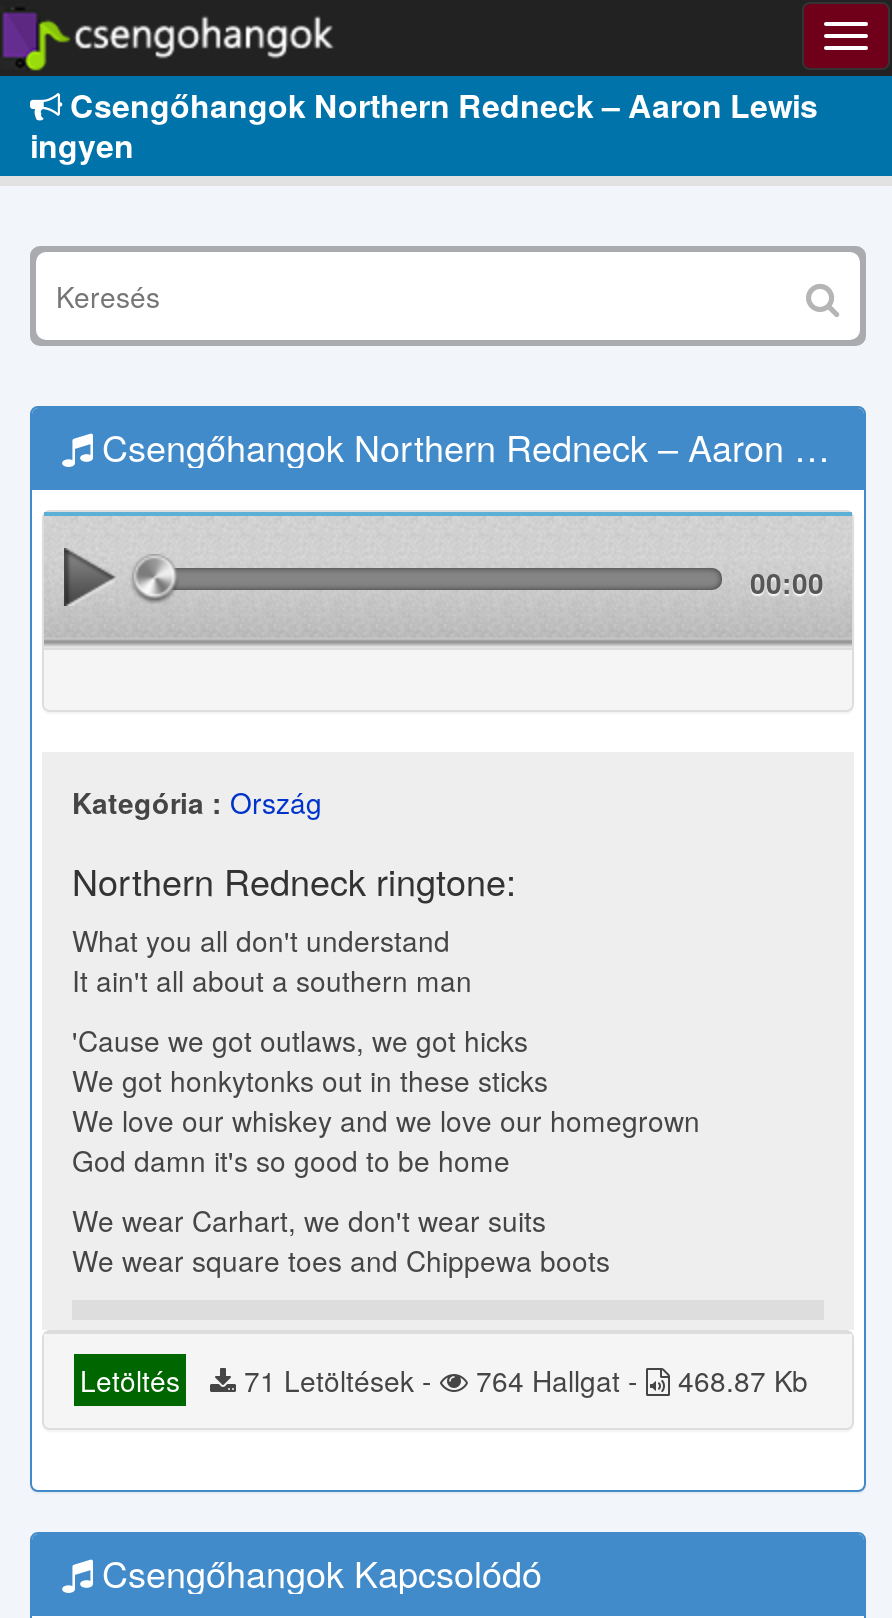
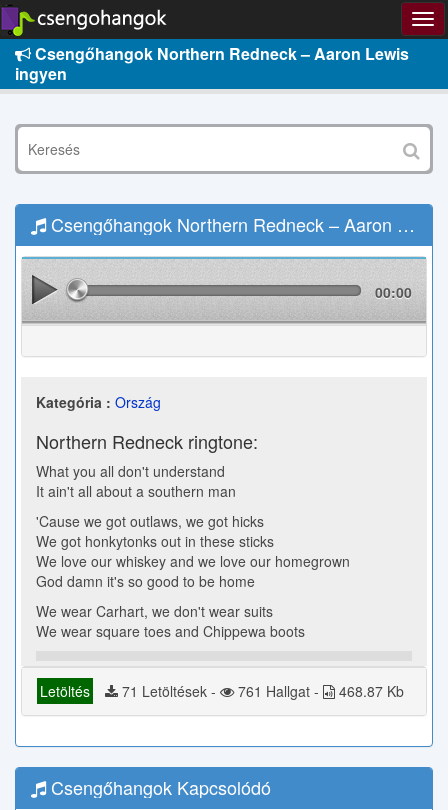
[80,1360,808,1400] Letöltés 71 Letöltések - 764 Hallgat - 468.87 Kb -> [40,681,404,701] Letöltés 71 Letöltések - 761 Hallgat - 468.87 Kb

